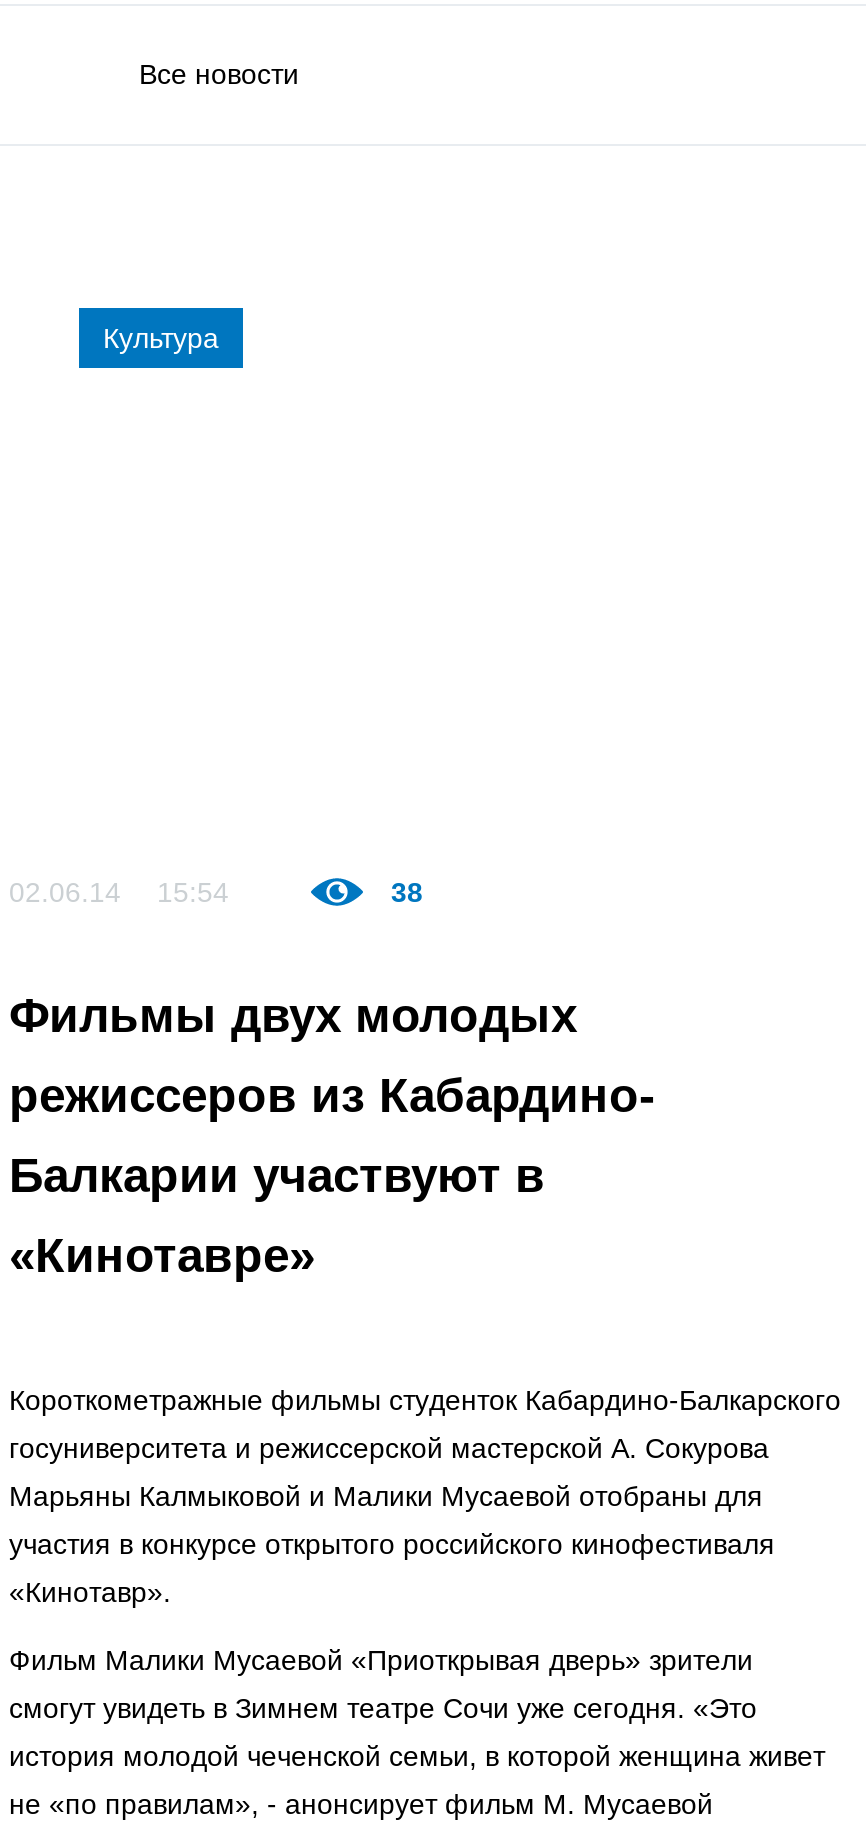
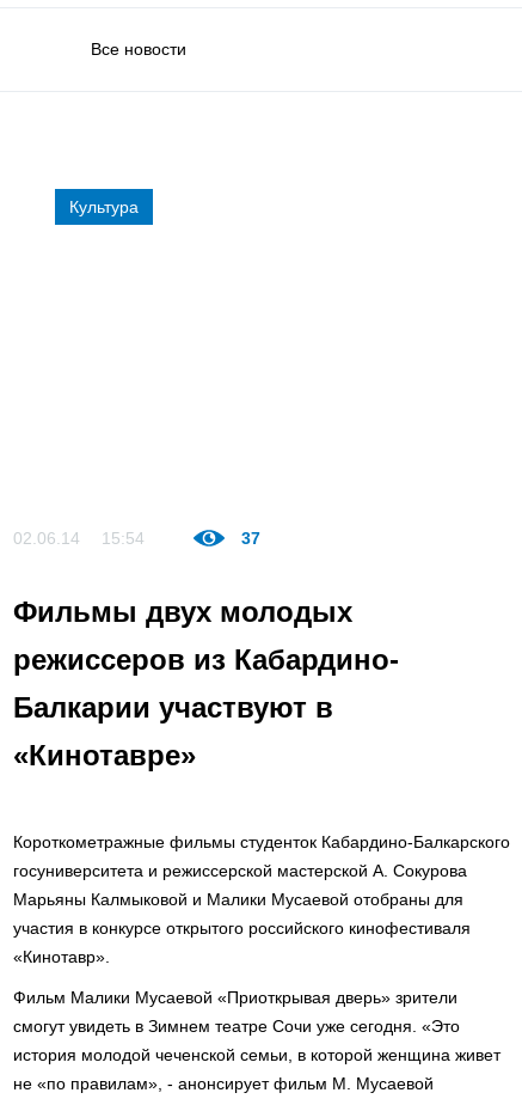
[391,876,423,908] 38 -> [241,528,260,547] 37

